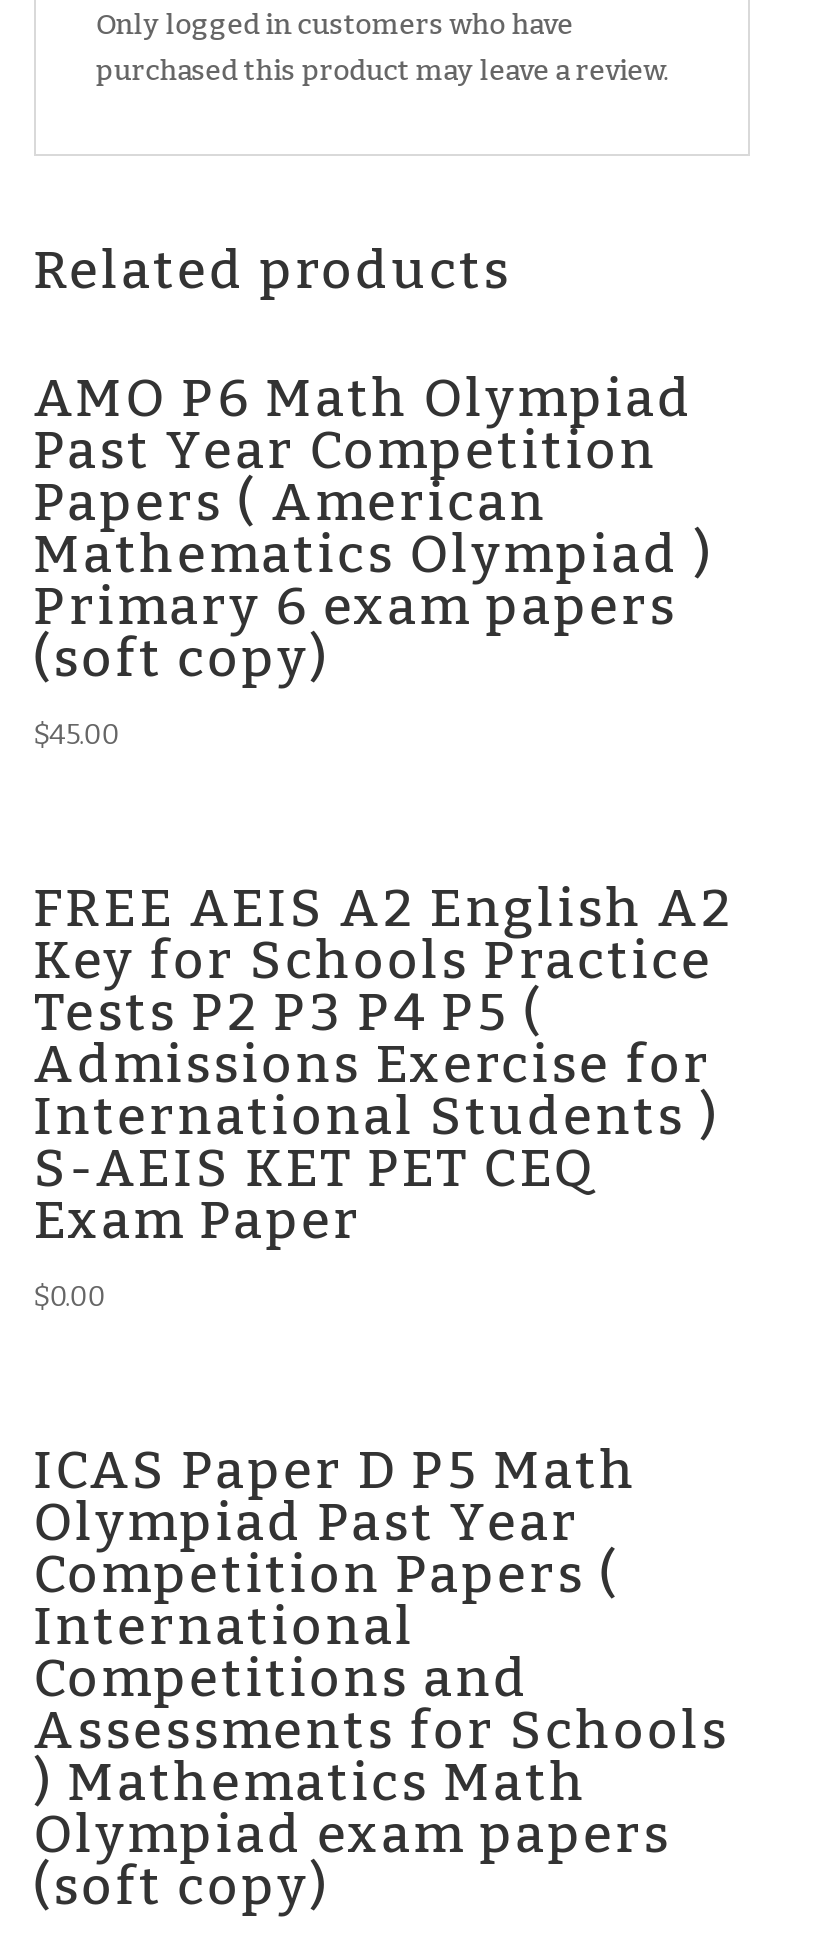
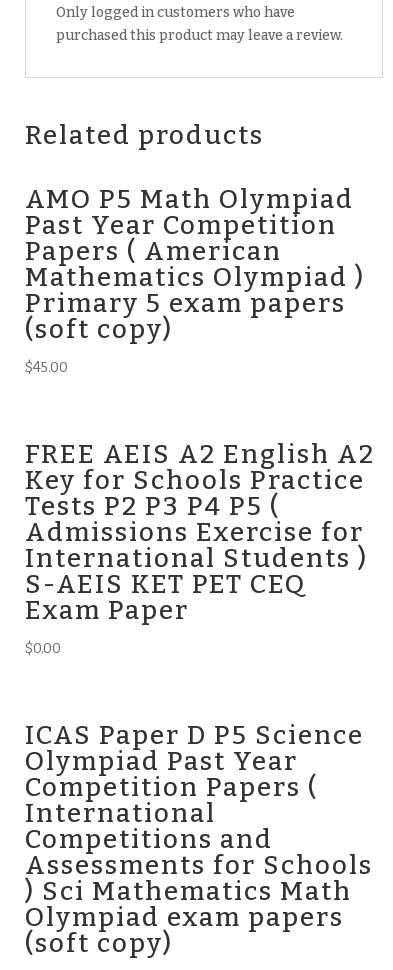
[34,368,694,430] AMO P6 Math Olympiad -> [25,184,354,215] AMO P5 Math Olympiad
[34,576,678,638] Primary 6 exam papers -> [25,288,346,319] Primary 5 exam papers
[34,1441,638,1503] ICAS Paper D P5 Math -> [25,720,364,751] ICAS Paper D P5 Science
[34,1753,588,1815] ) Mathematics Math -> [25,876,352,907] ) Sci Mathematics Math

